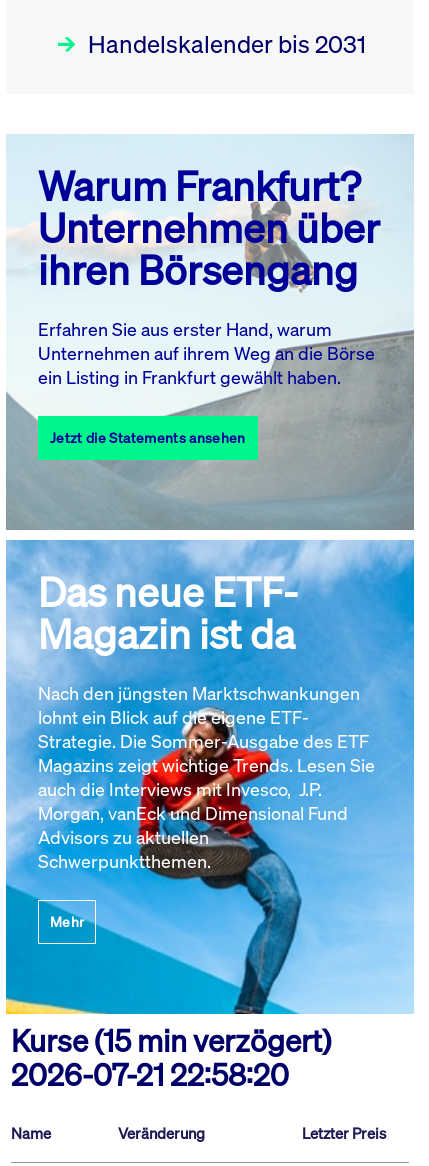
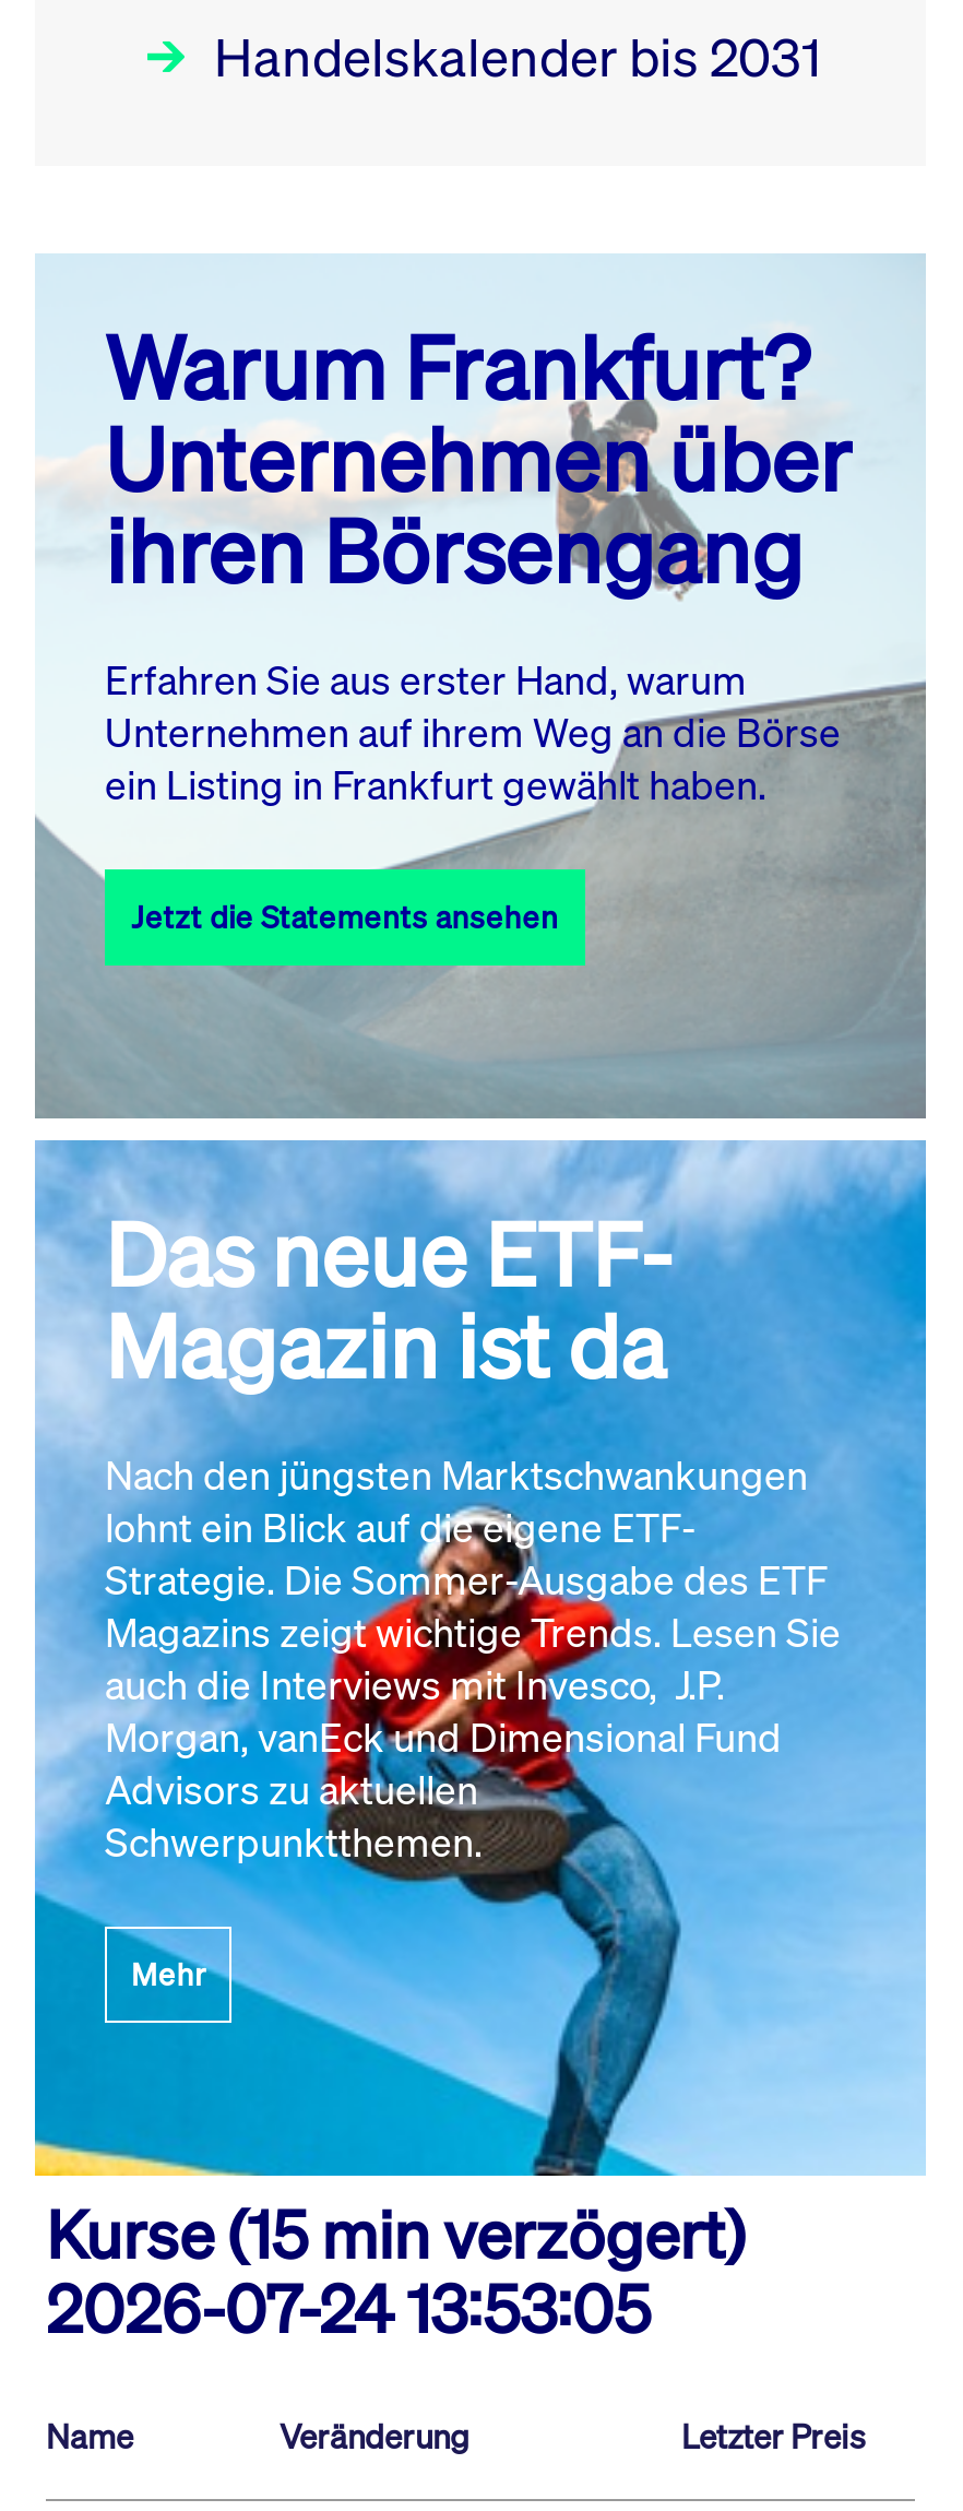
[11,1055,289,1095] 2026-07-21 22:58:20 -> [46,2265,651,2353] 2026-07-24 13:53:05

